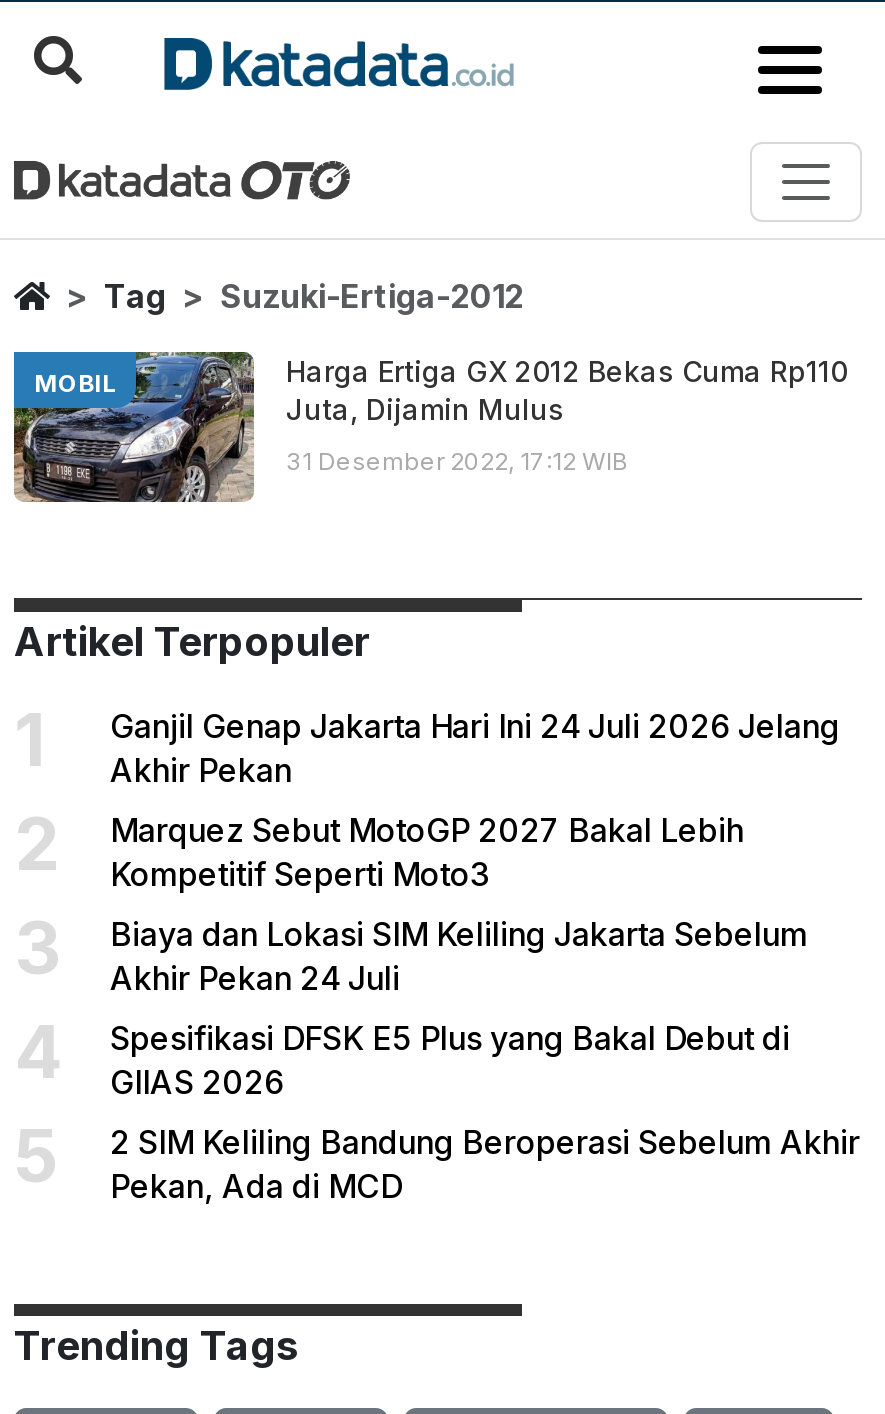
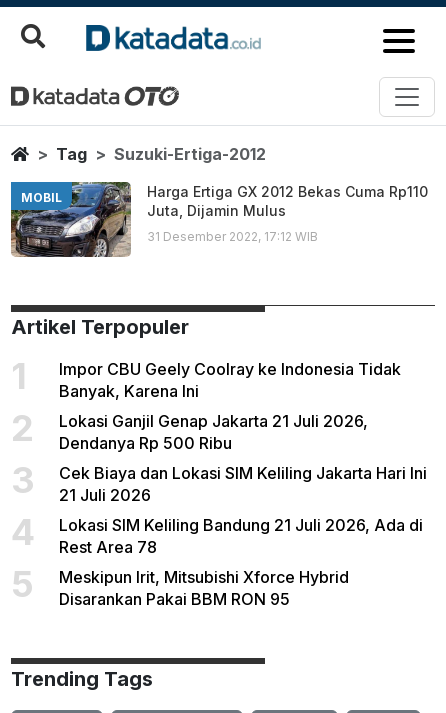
[110,706,840,790] Ganjil Genap Jakarta Hari Ini 24 Juli 2026 Jelang | Akhir Pekan -> [59,359,401,401] Impor CBU Geely Coolray ke Indonesia Tidak | Banyak, Karena Ini
[110,810,744,894] Marquez Sebut MotoGP 2027 Bakal Lebih | Kompetitif Seperti Moto3 -> [59,411,368,453] Lokasi Ganjil Genap Jakarta 21 Juli 2026, | Dendanya Rp 500 Ribu
[110,914,808,998] Biaya dan Lokasi SIM Keliling Jakarta Sebelum | Akhir Pekan 24 Juli -> [59,463,427,505] Cek Biaya dan Lokasi SIM Keliling Jakarta Hari Ini | 21 Juli 2026
[110,1018,790,1102] Spesifikasi DFSK E5 Plus yang Bakal Debut di | GIIAS 2026 -> [59,515,423,557] Lokasi SIM Keliling Bandung 21 Juli 2026, Ada di | Rest Area 78
[110,1122,860,1206] 2 SIM Keliling Bandung Beroperasi Sebelum Akhir | Pekan, Ada di MCD -> [59,567,349,609] Meskipun Irit, Mitsubishi Xforce Hybrid | Disarankan Pakai BBM RON 95

